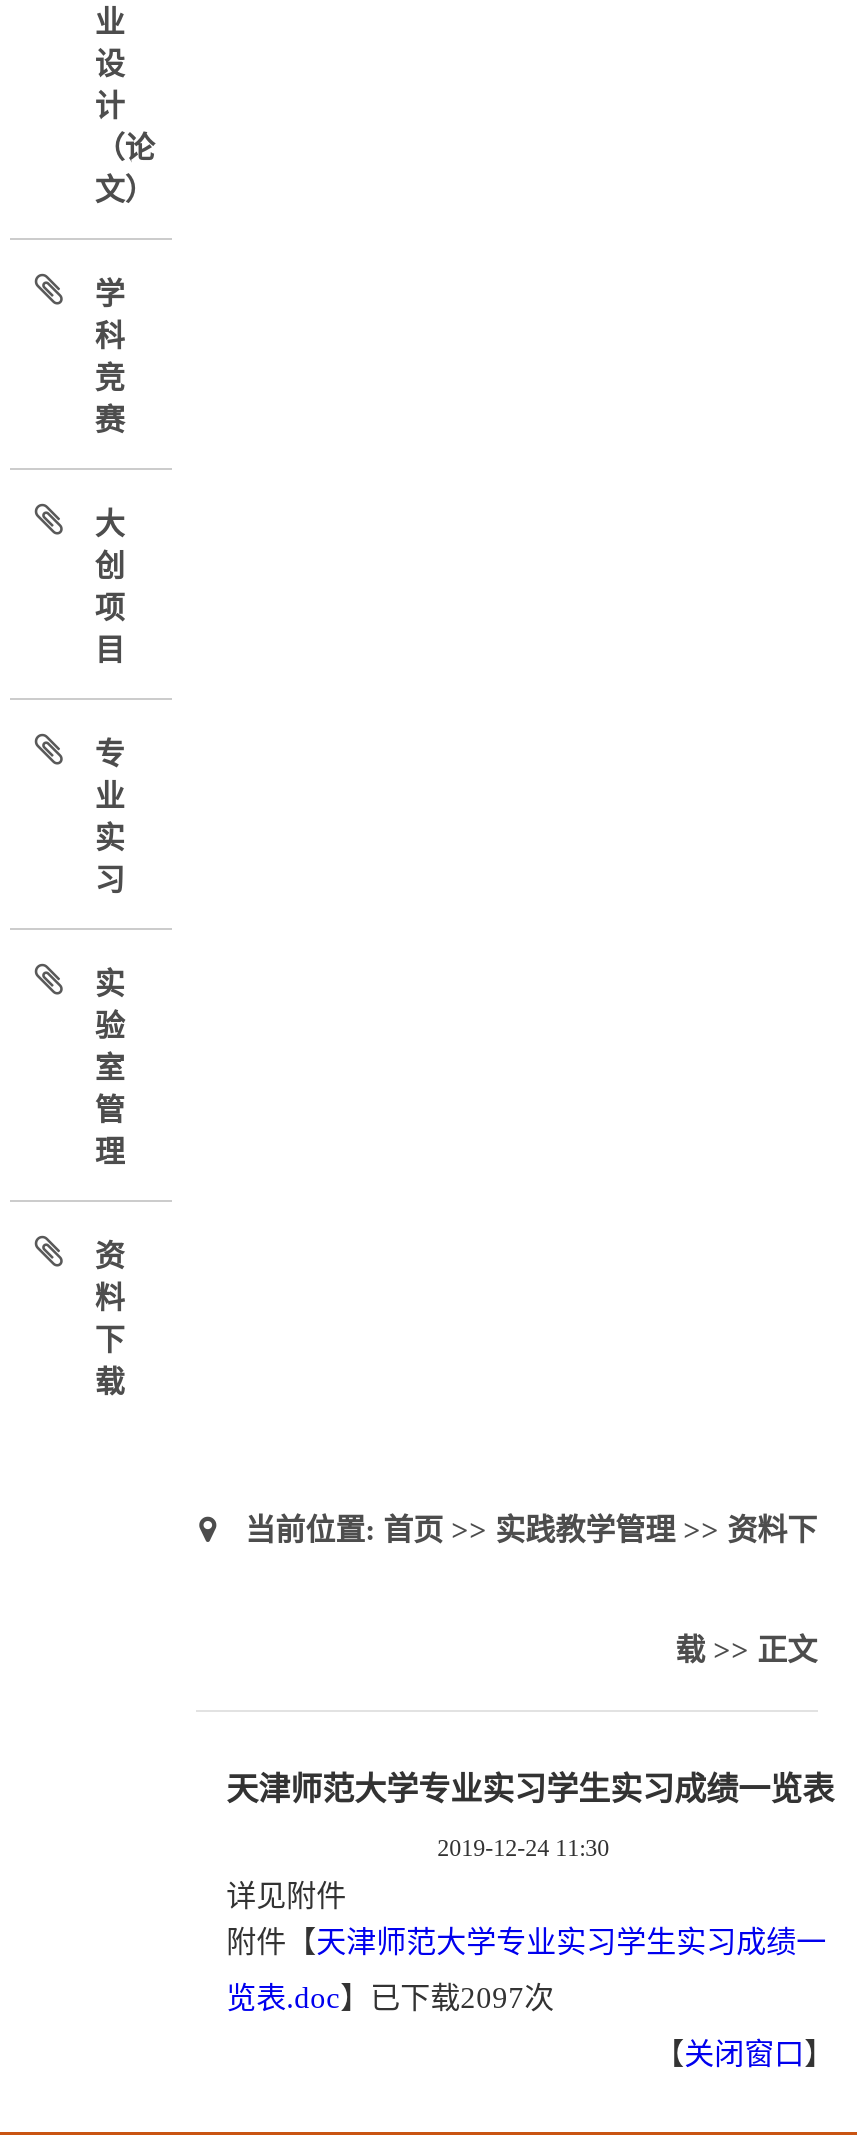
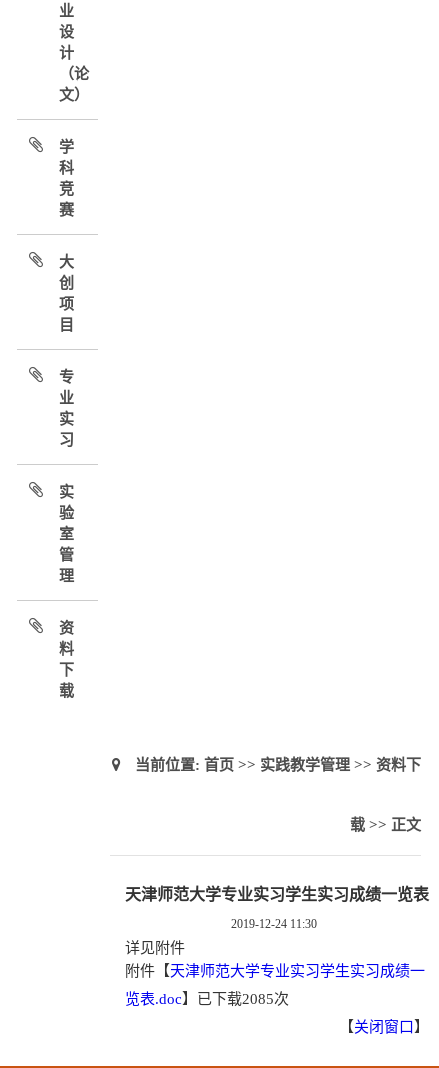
[226,1982,554,2014] 览表.doc】已下载2097次 -> [125,991,289,1007] 览表.doc】已下载2085次

